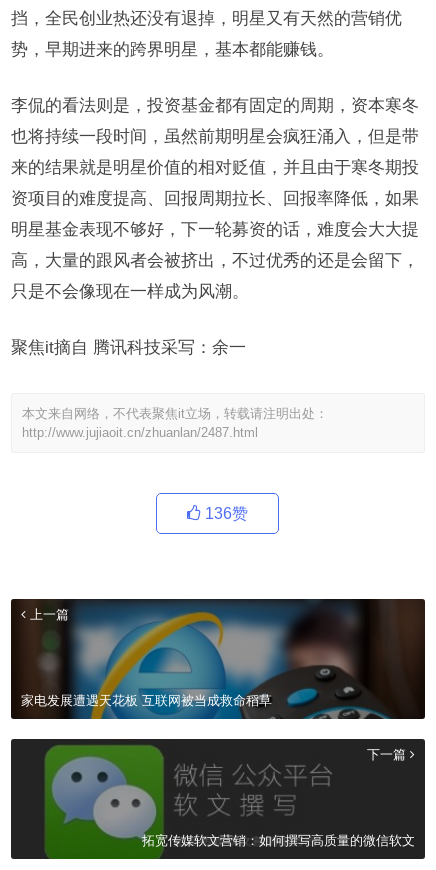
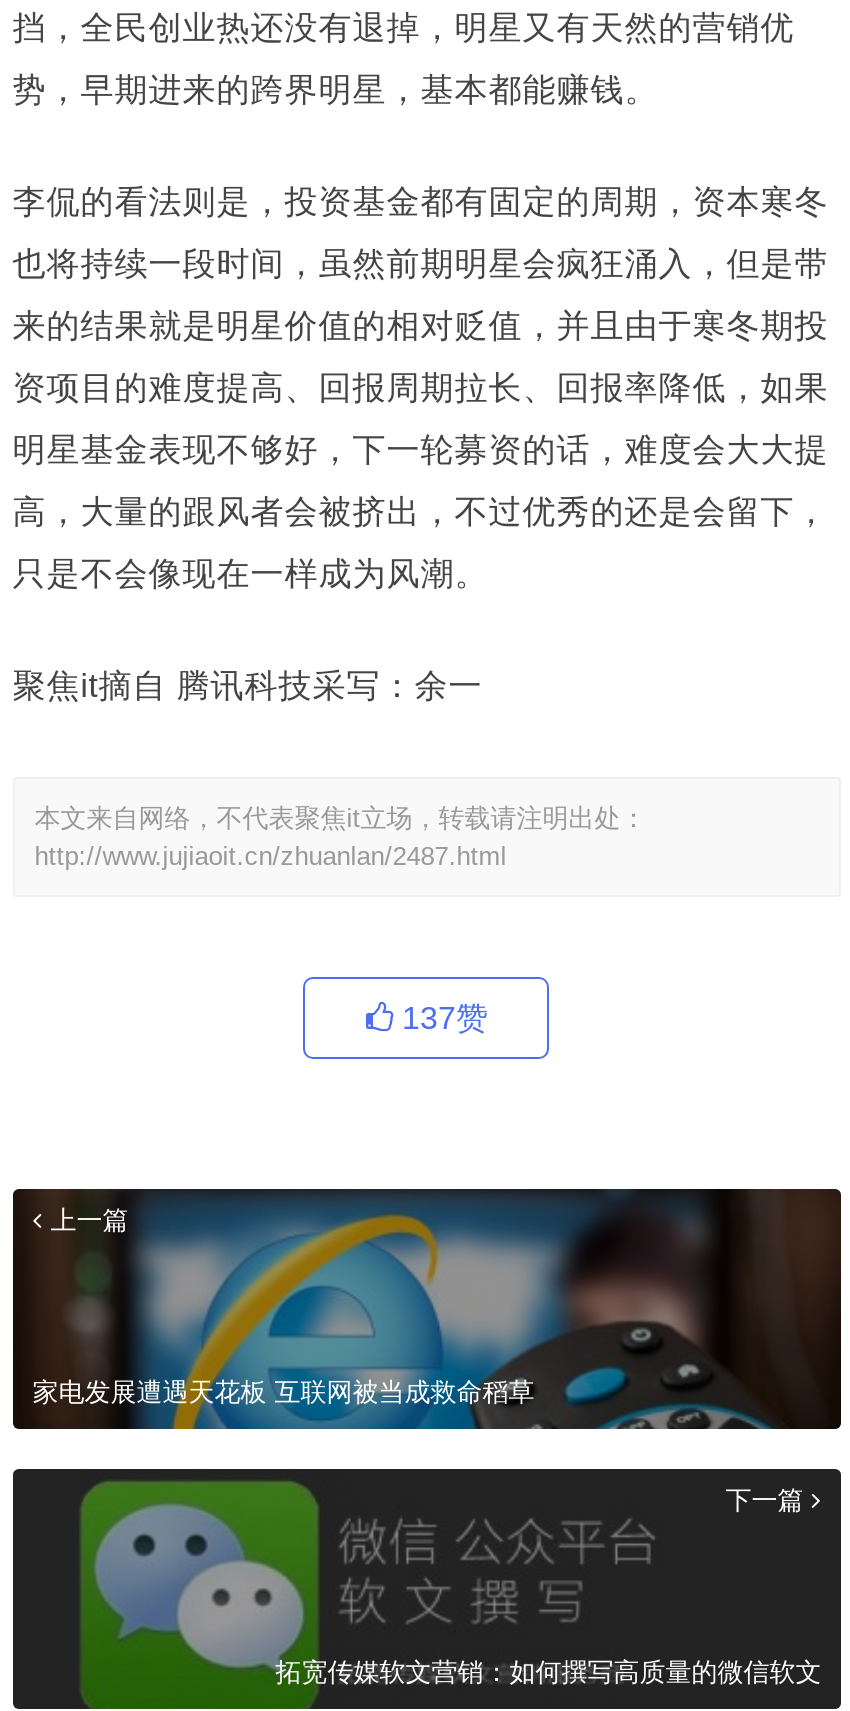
[201,505,248,522] 136赞 -> [394,1001,488,1035] 137赞

